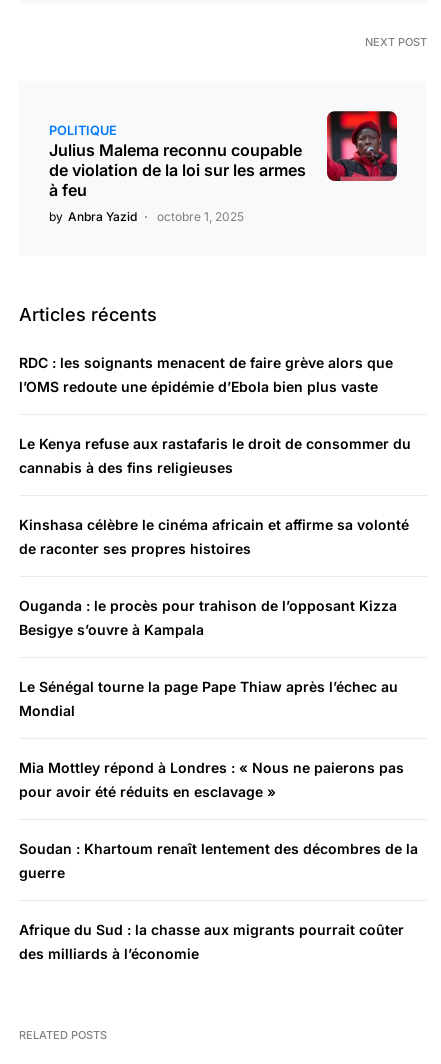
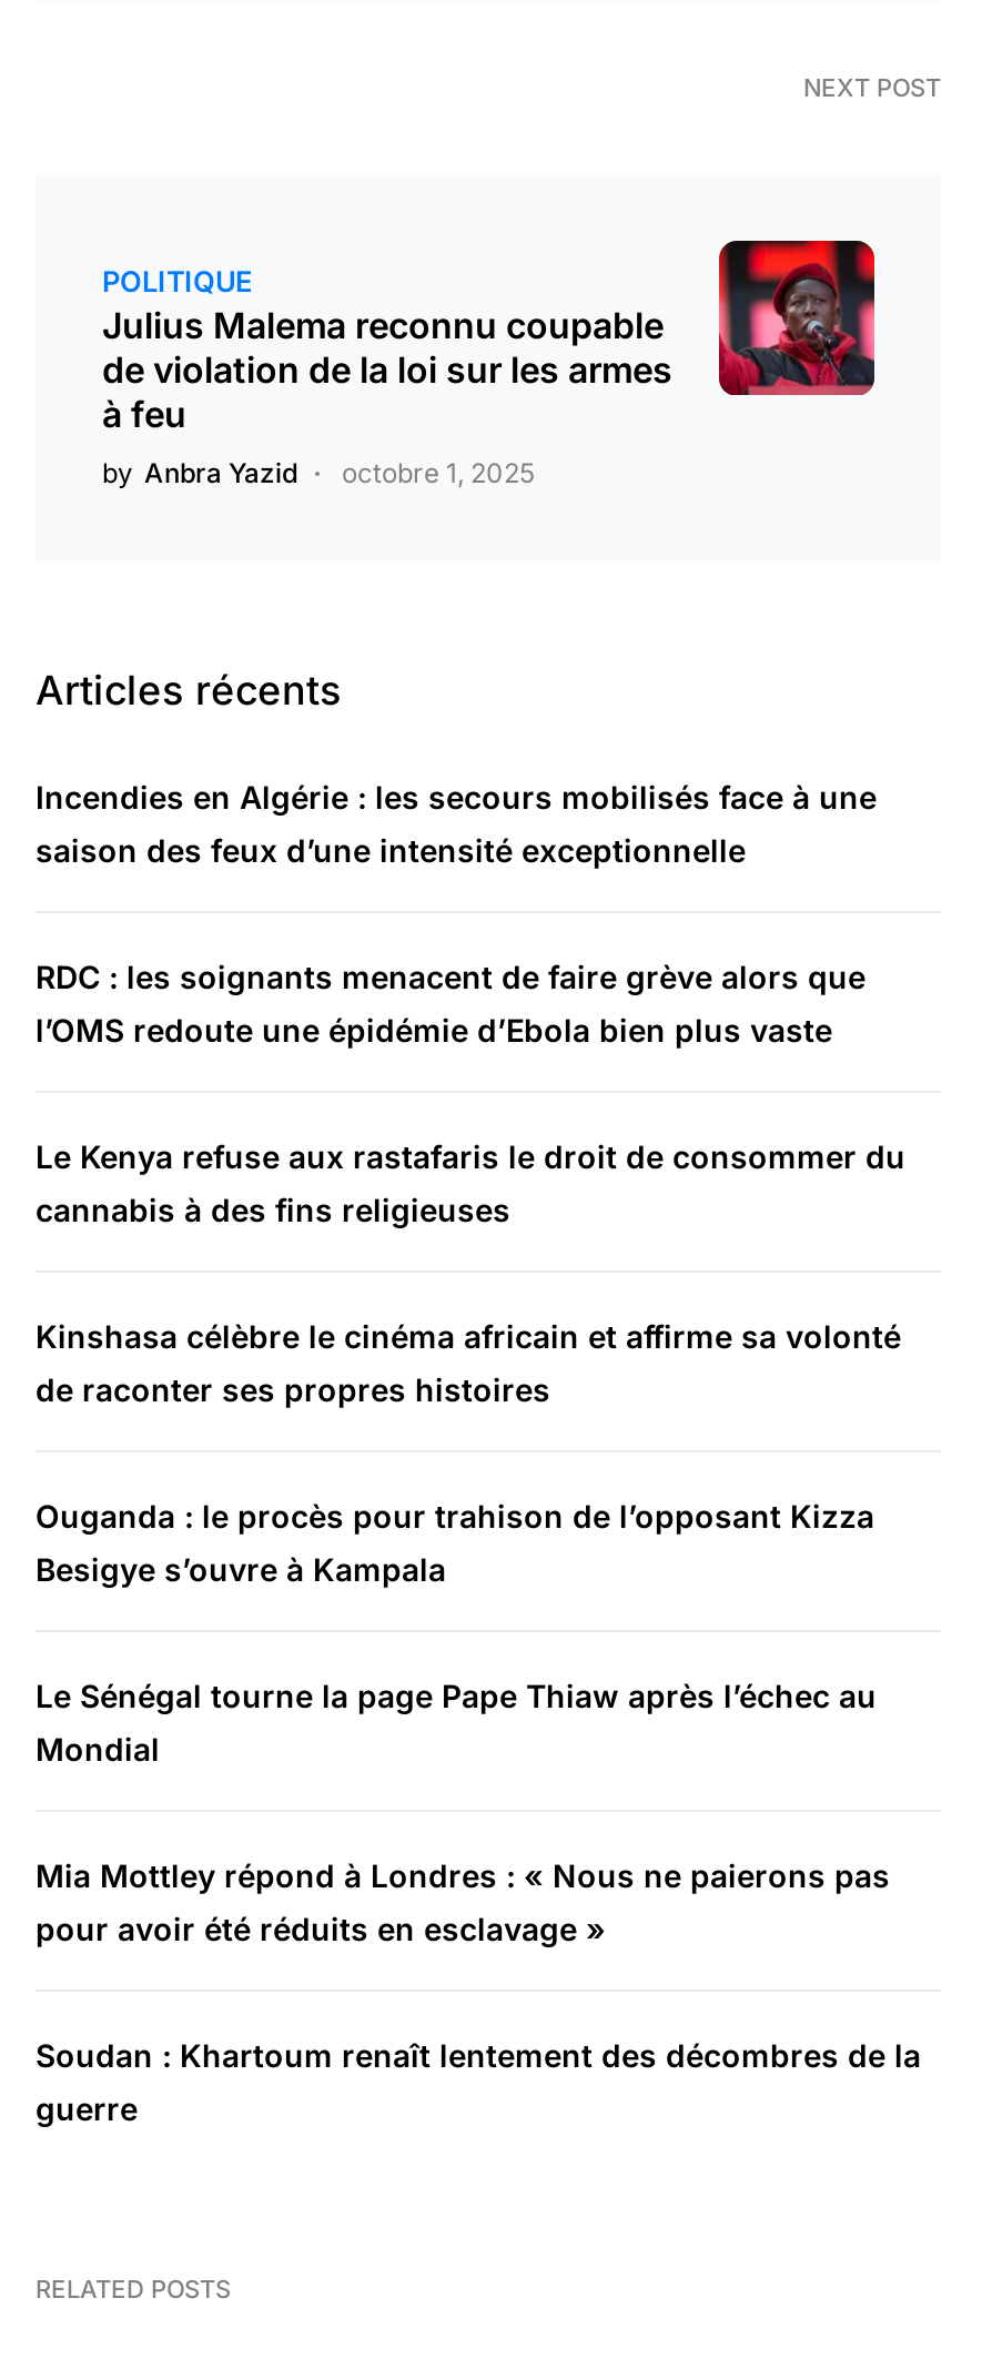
none -> [36,778,877,869] Incendies en Algérie : les secours mobilisés face à une | saison des feux d’une intensité exceptionnelle
moved [19,354,418,881] -> [36,957,921,2127]: RDC : les soignants menacent de faire grève alors que | l’OMS redoute une épidémie d’Ebola bien plus vaste | Le Kenya refuse aux rastafaris le droit de consommer du | ... | Soudan : Khartoum renaît lentement des décombres de la | guerre
[19,921,404,962] Afrique du Sud : la chasse aux migrants pourrait coûter | des milliards à l’économie -> none

